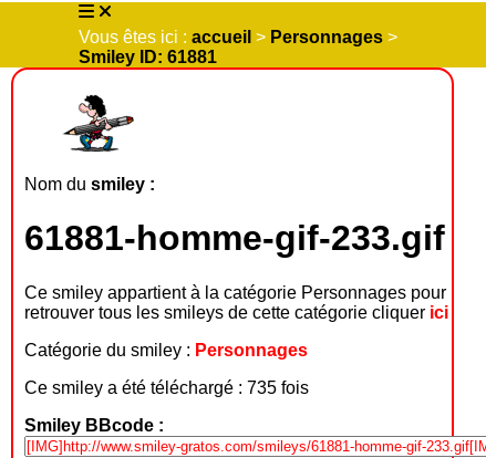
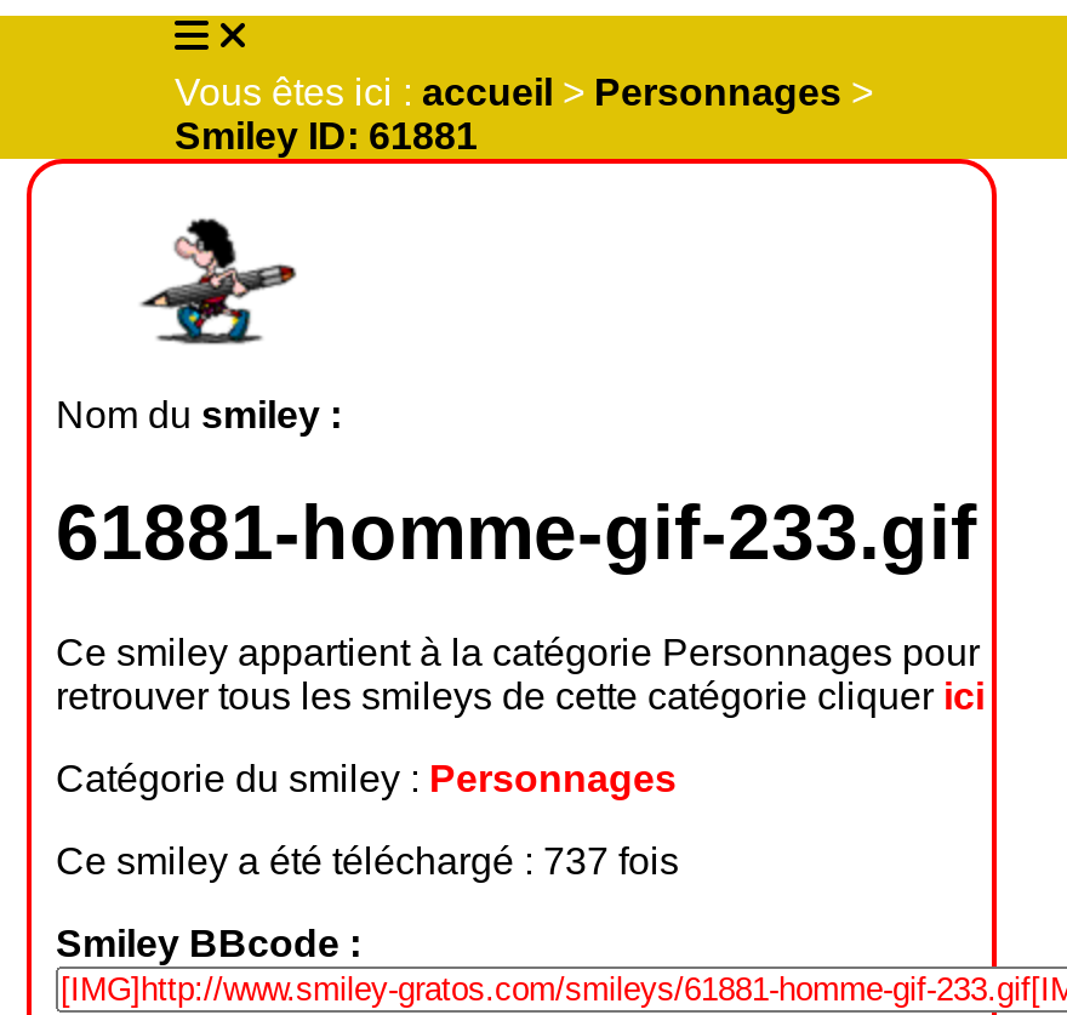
[24,378,309,397] Ce smiley a été téléchargé : 735 fois -> [56,840,679,881] Ce smiley a été téléchargé : 737 fois

